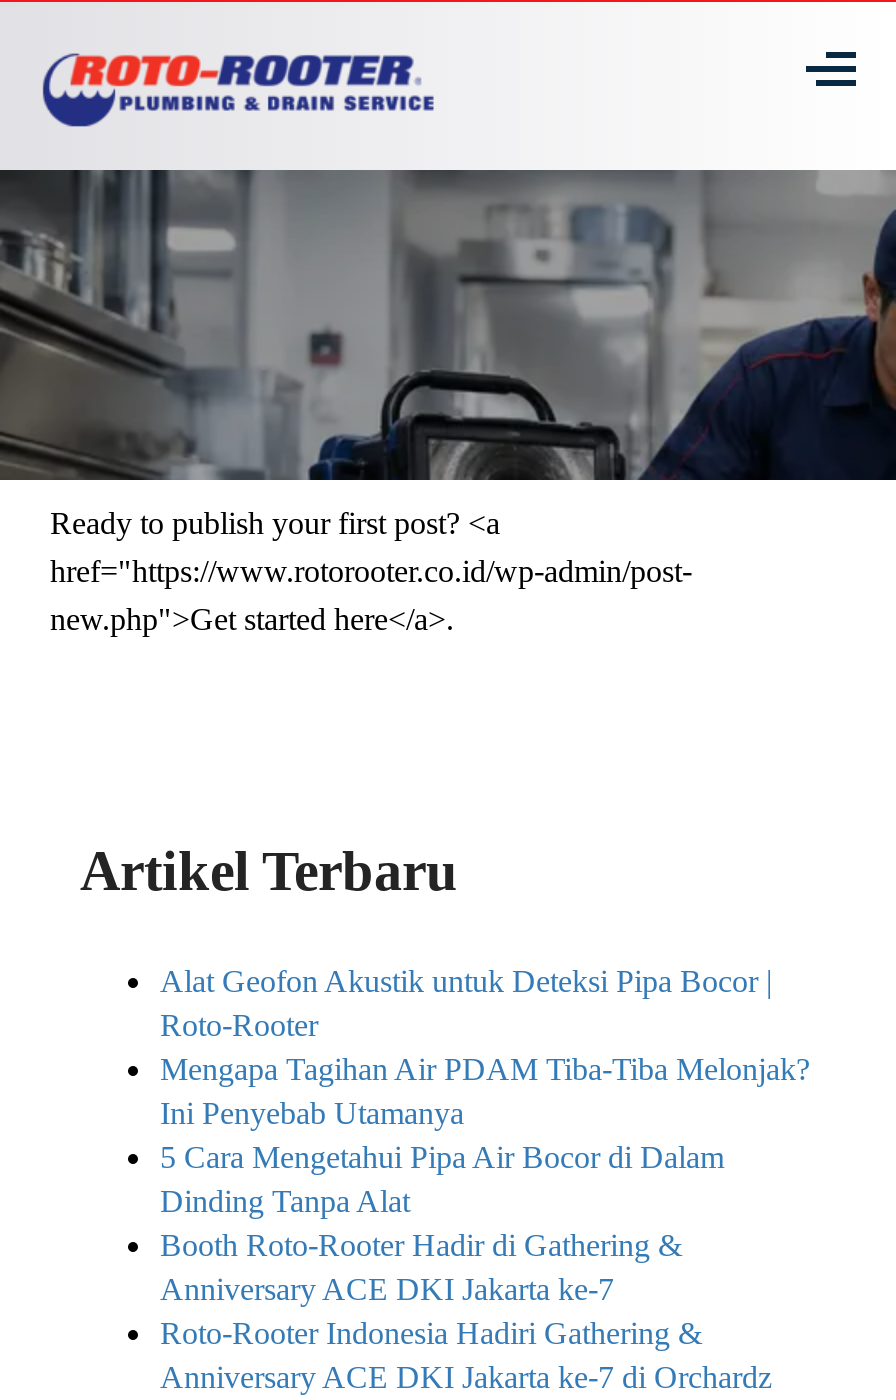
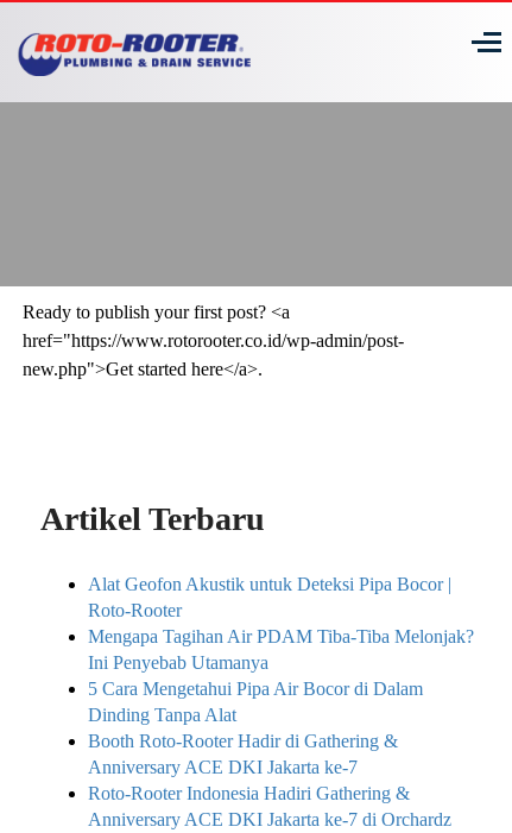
[6,170,890,480] [image] -> none

